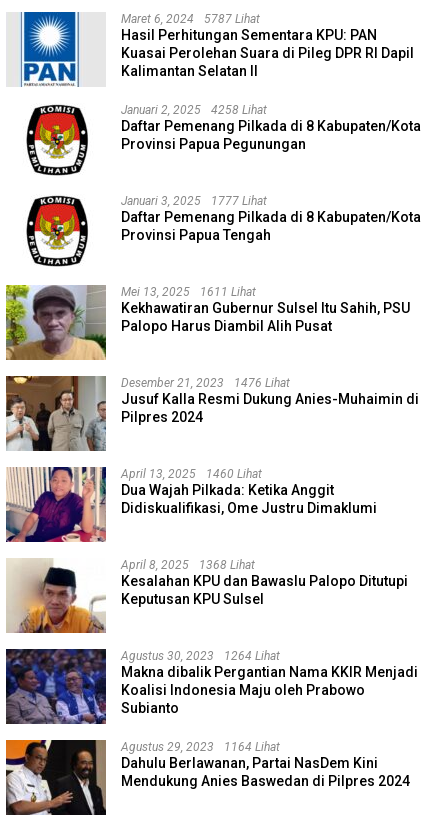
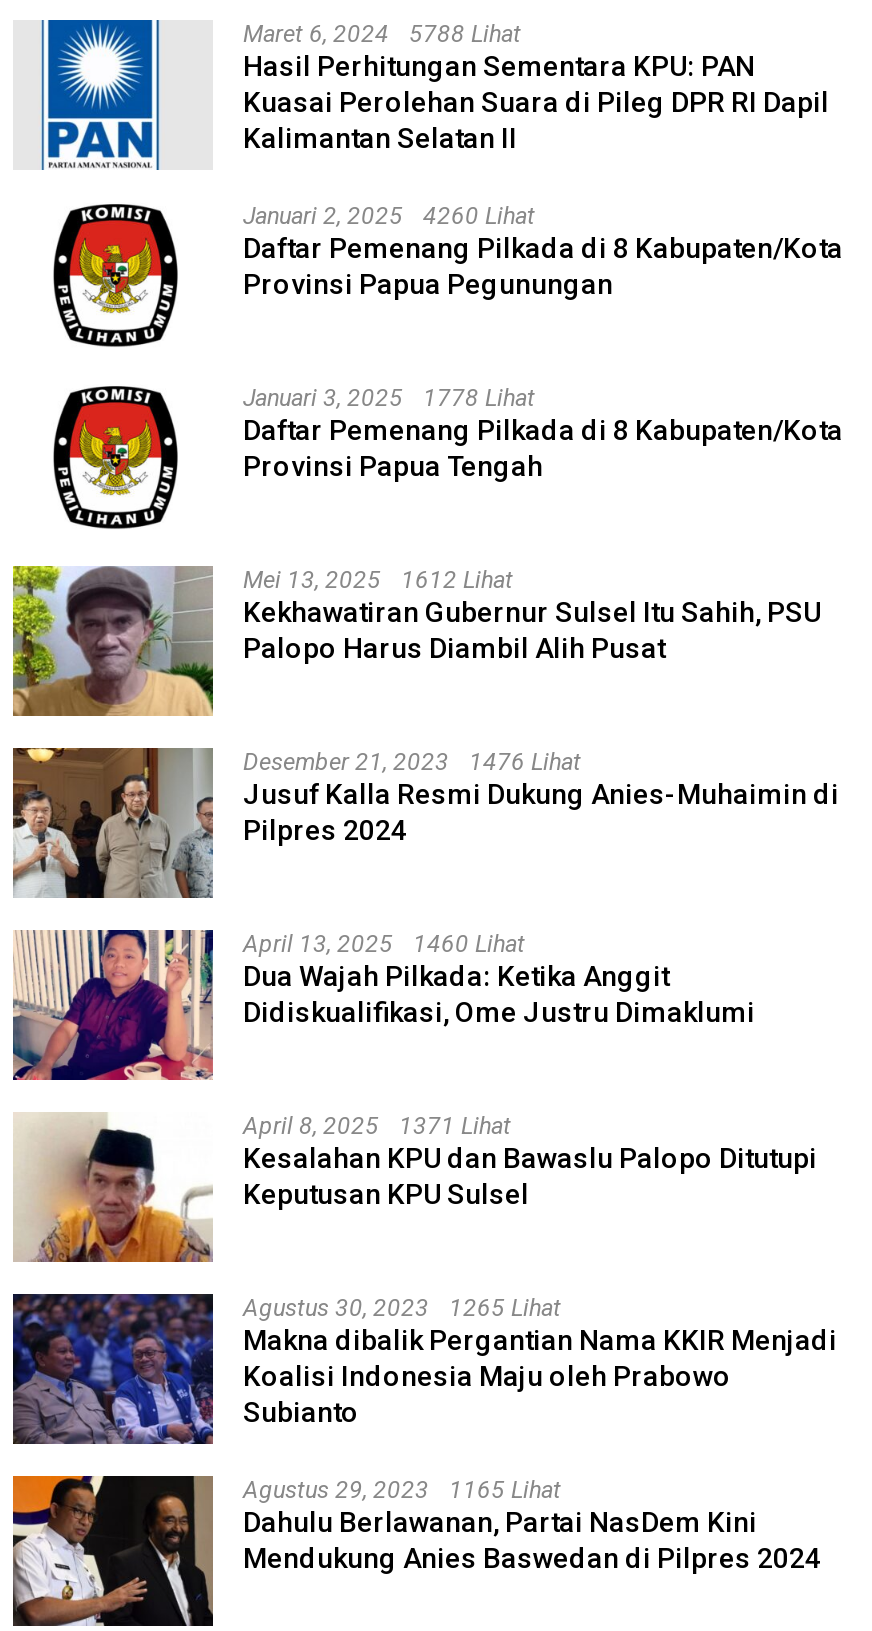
[121,12,260,26] Maret 6, 2024 5787 Lihat -> [243,20,521,48] Maret 6, 2024 5788 Lihat
[121,103,267,117] Januari 2, 2025 4258 Lihat -> [243,202,535,230] Januari 2, 2025 4260 Lihat
[121,194,267,208] Januari 3, 2025 1777 Lihat -> [243,384,535,412] Januari 3, 2025 1778 Lihat
[121,285,256,299] Mei 13, 2025 1611 Lihat -> [243,566,513,594] Mei 13, 2025 1612 Lihat
[121,558,255,572] April 8, 2025 1368 Lihat -> [243,1112,511,1140] April 8, 2025 1371 Lihat
[121,649,280,663] Agustus 30, 2023 1264 Lihat -> [243,1294,561,1322] Agustus 30, 2023 1265 Lihat
[121,740,280,754] Agustus 29, 2023 1164 Lihat -> [243,1476,561,1504] Agustus 29, 2023 1165 Lihat

